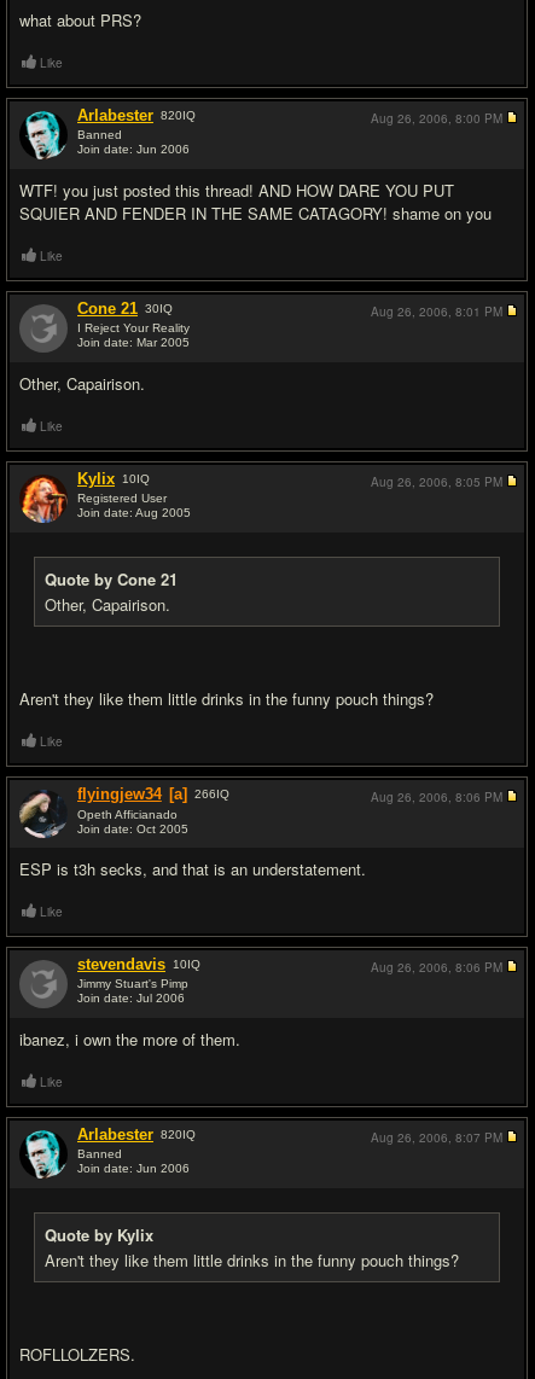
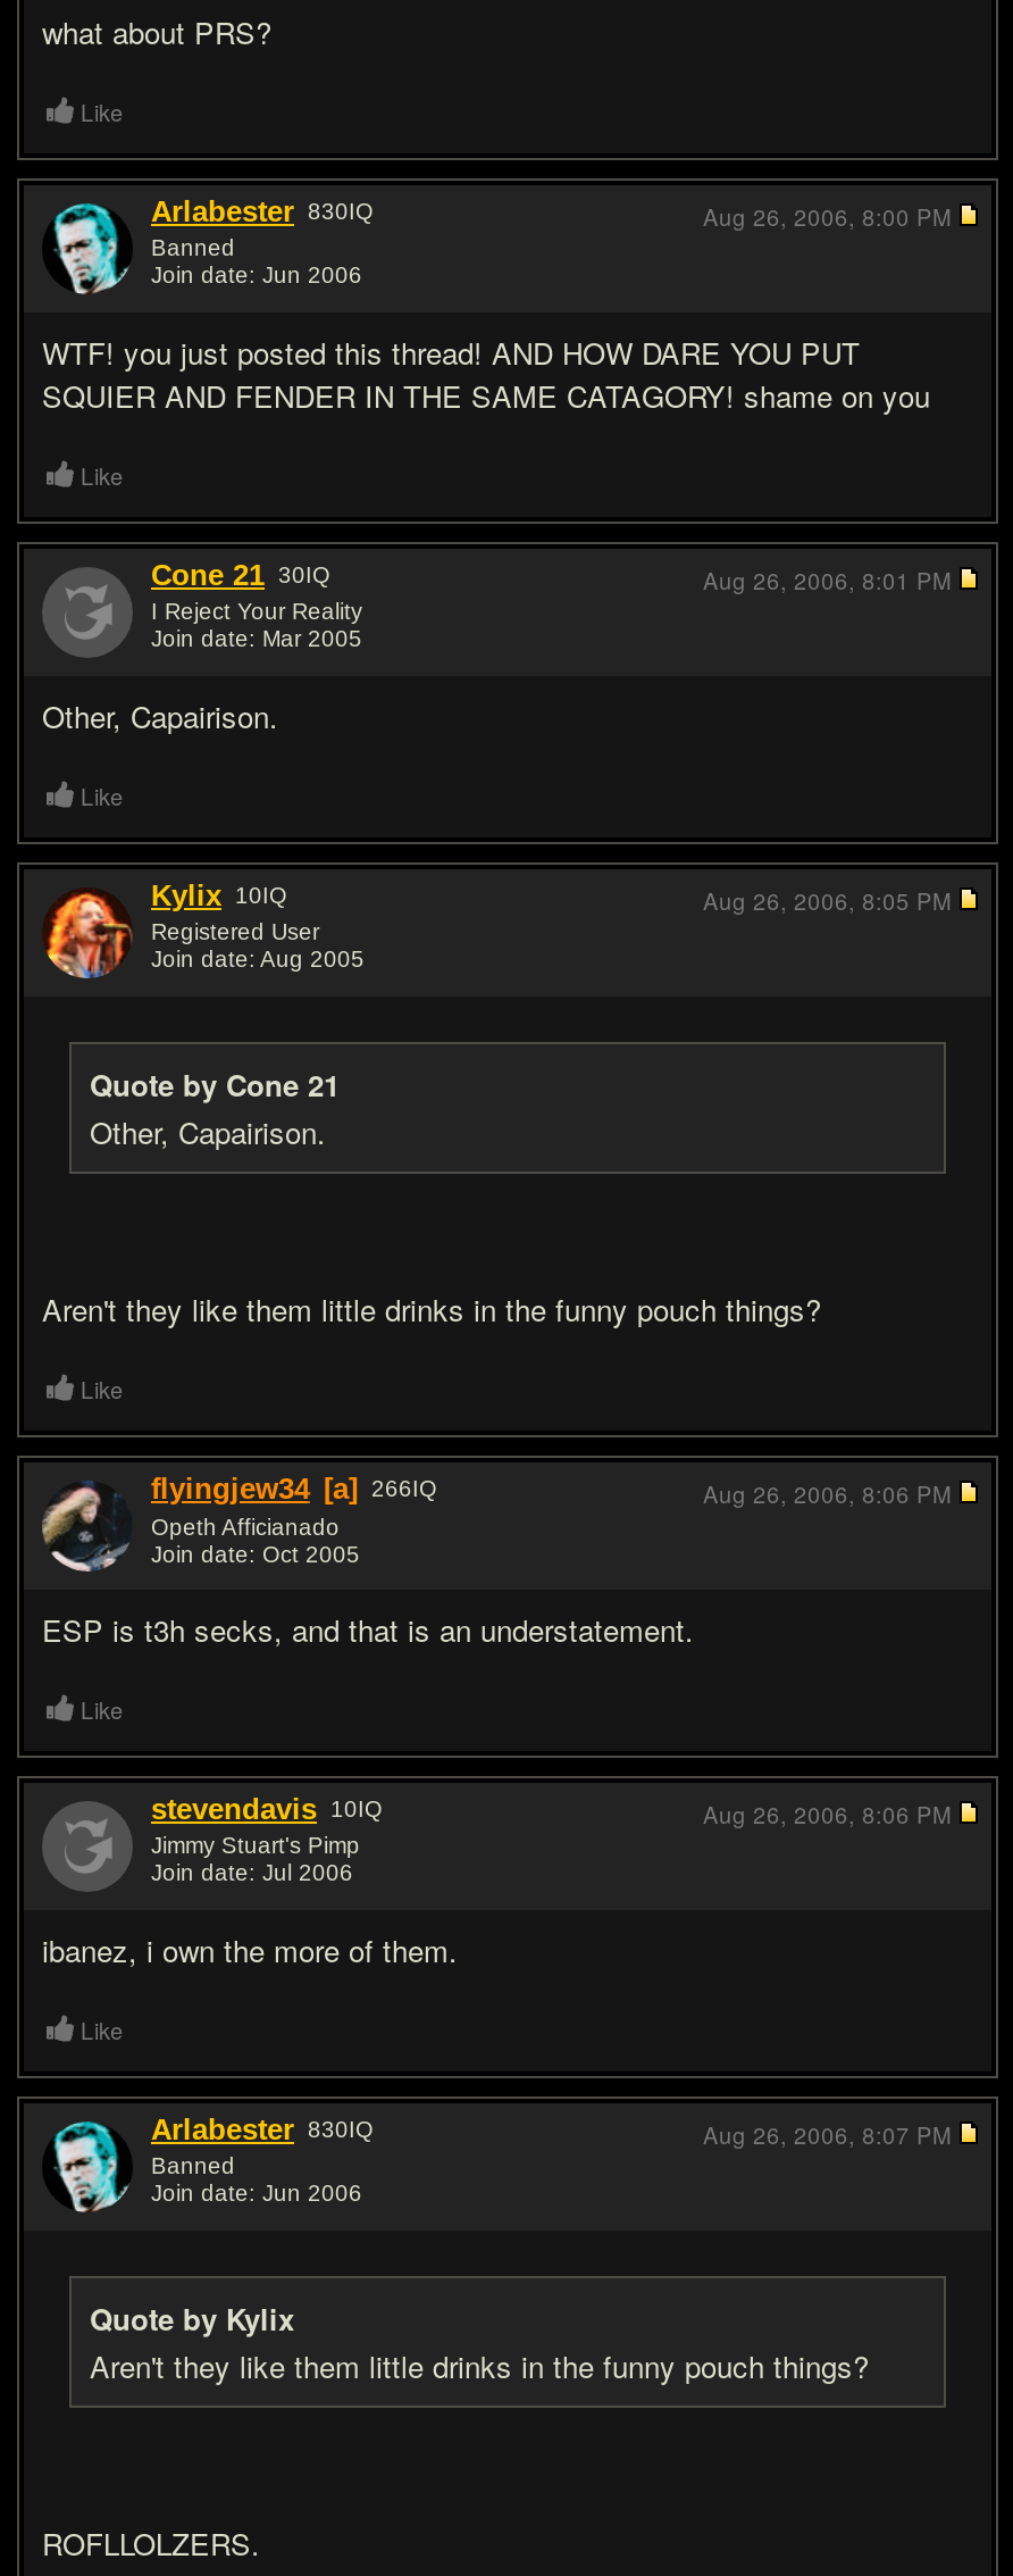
[77,106,196,124] Arlabester 820IQ -> [151,194,374,228] Arlabester 830IQ
[77,1125,196,1144] Arlabester 820IQ -> [151,2112,374,2146] Arlabester 830IQ

